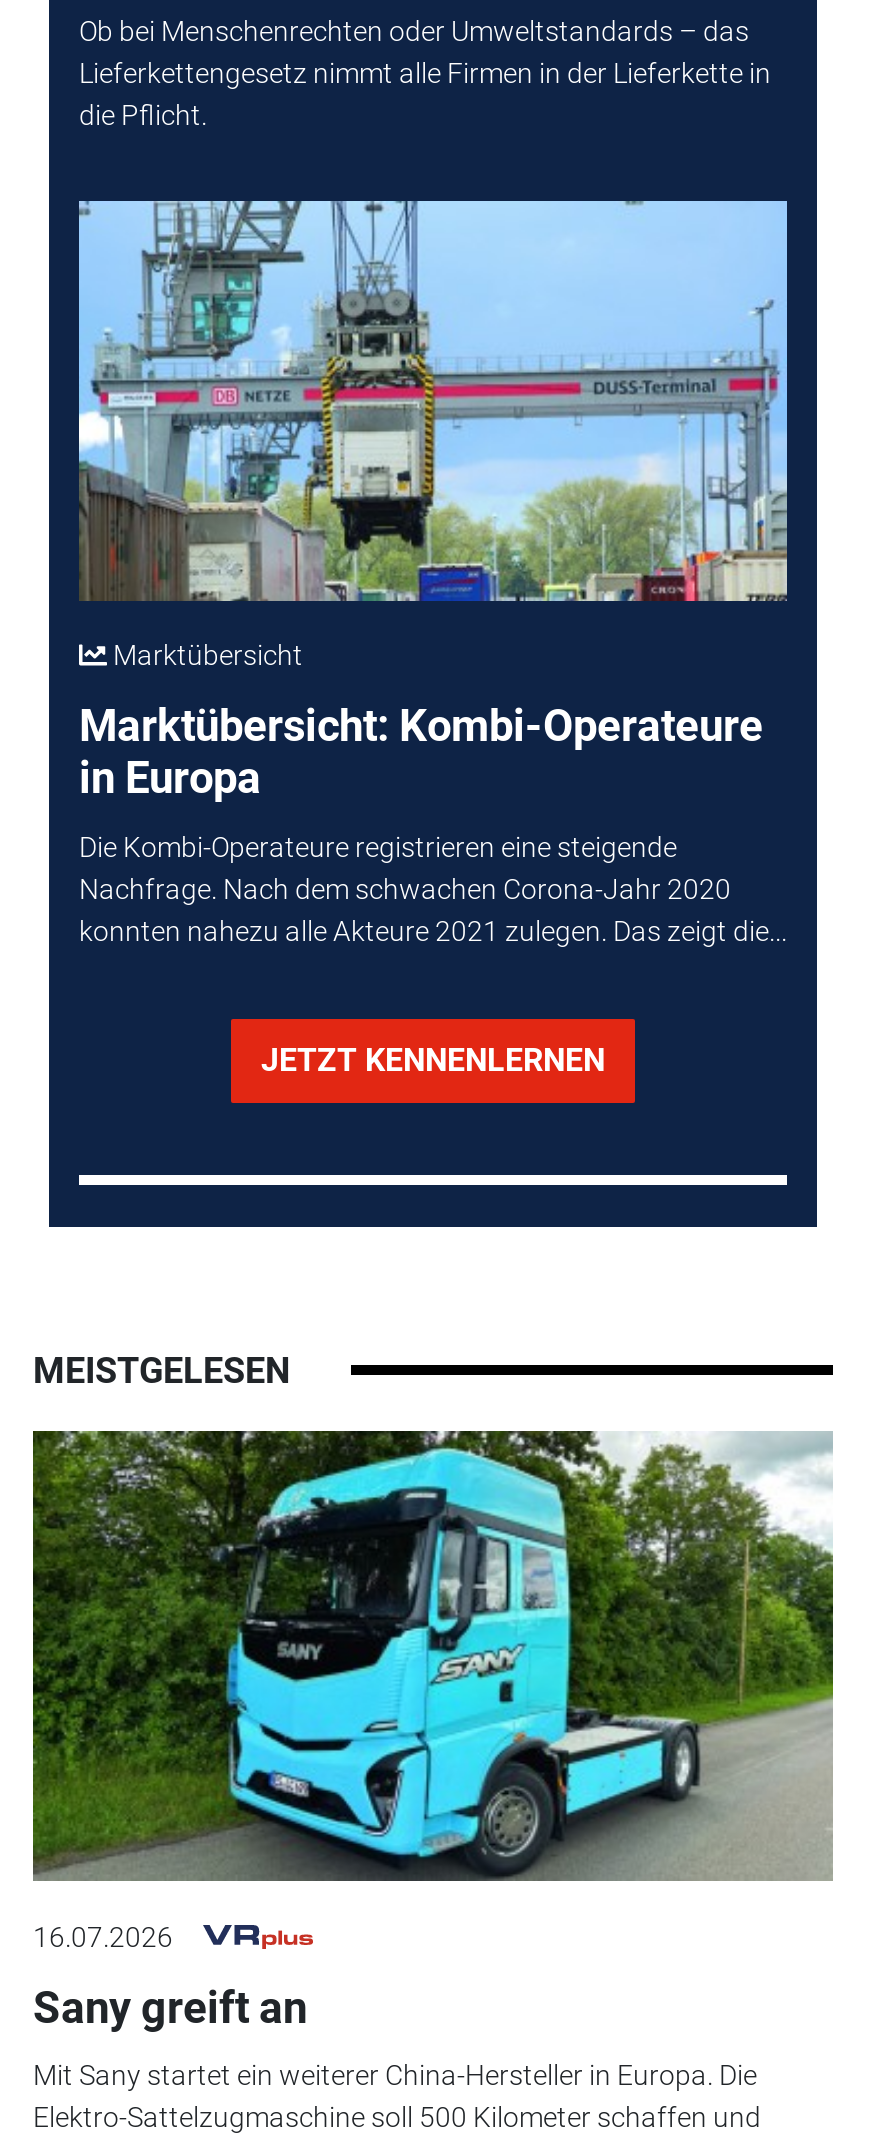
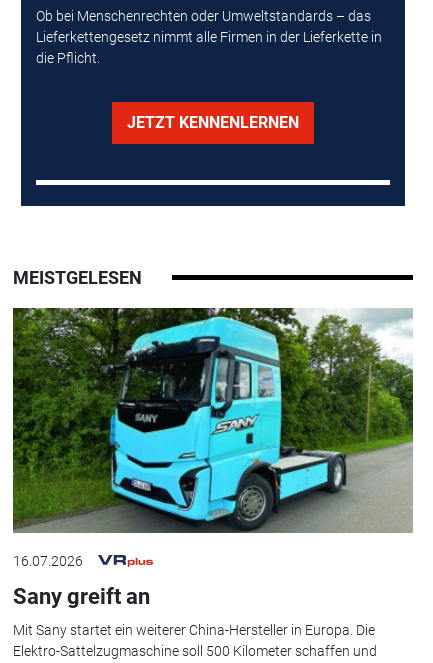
[77,199,789,947] [image] | Marktübersicht | Marktübersicht: Kombi-Operateure | in Europa | Die Kombi-Operateure registrieren eine steigende | Nachfrage. Nach dem schwachen Corona-Jahr 2020 | konnten nahezu alle Akteure 2021 zulegen. Das zeigt die... -> none

